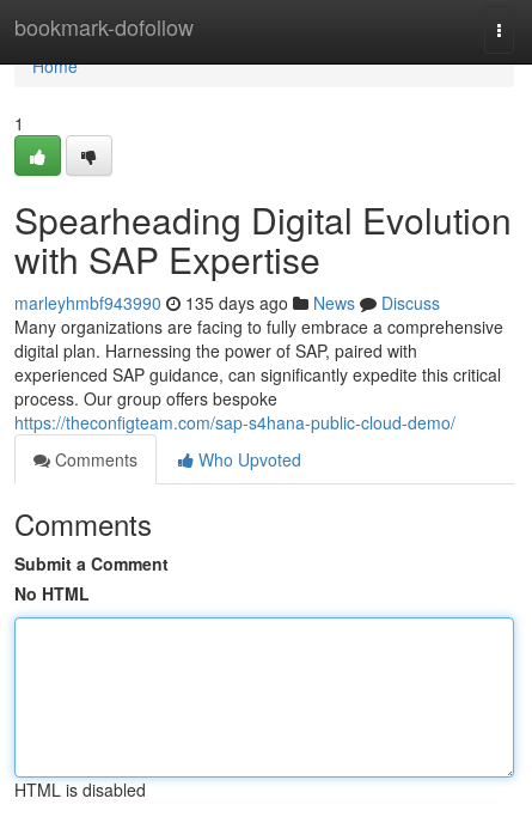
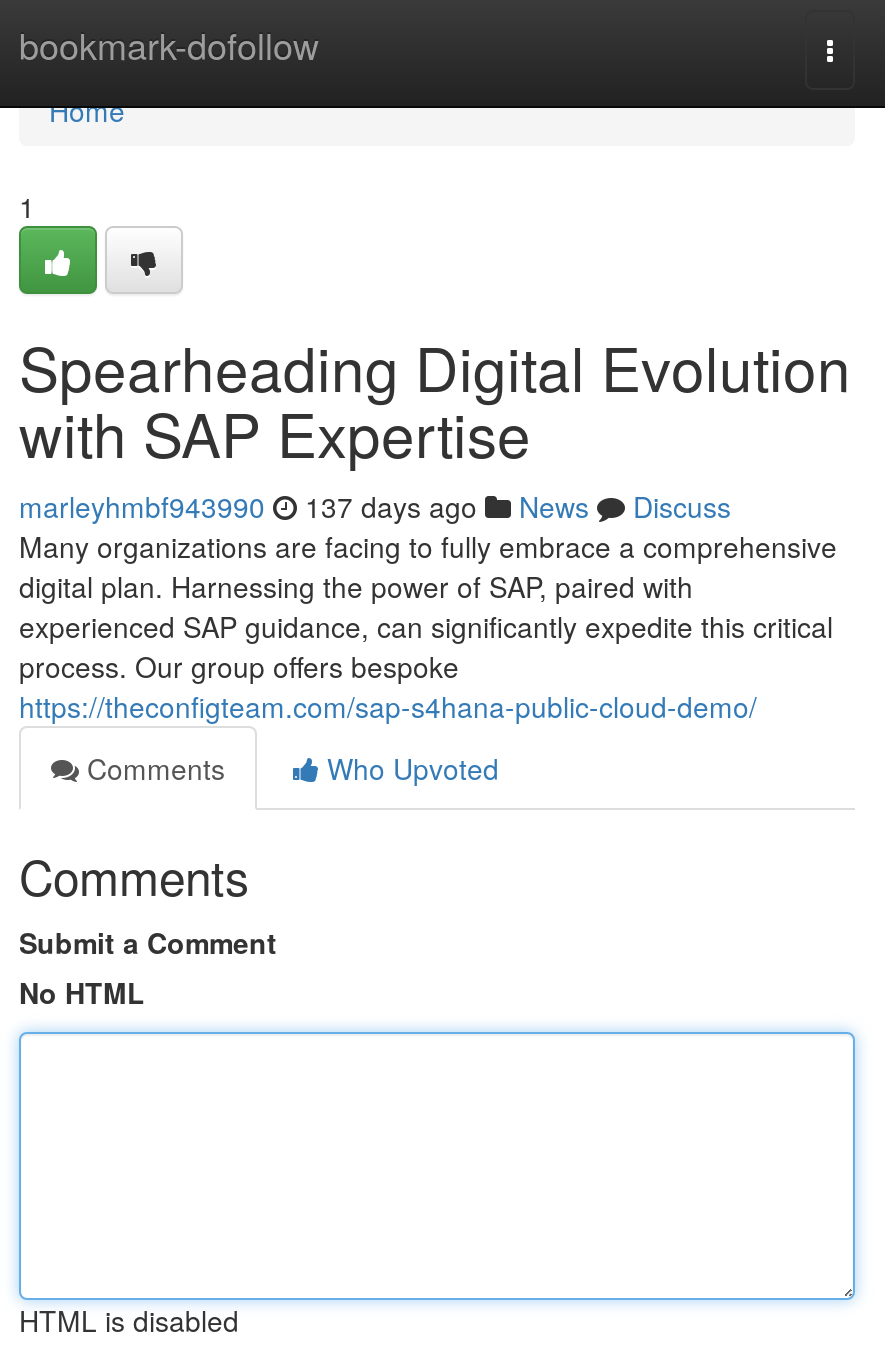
[14,291,440,315] marleyhmbf943990 135 days ago News Discuss -> [19,486,731,526] marleyhmbf943990 137 days ago News Discuss

